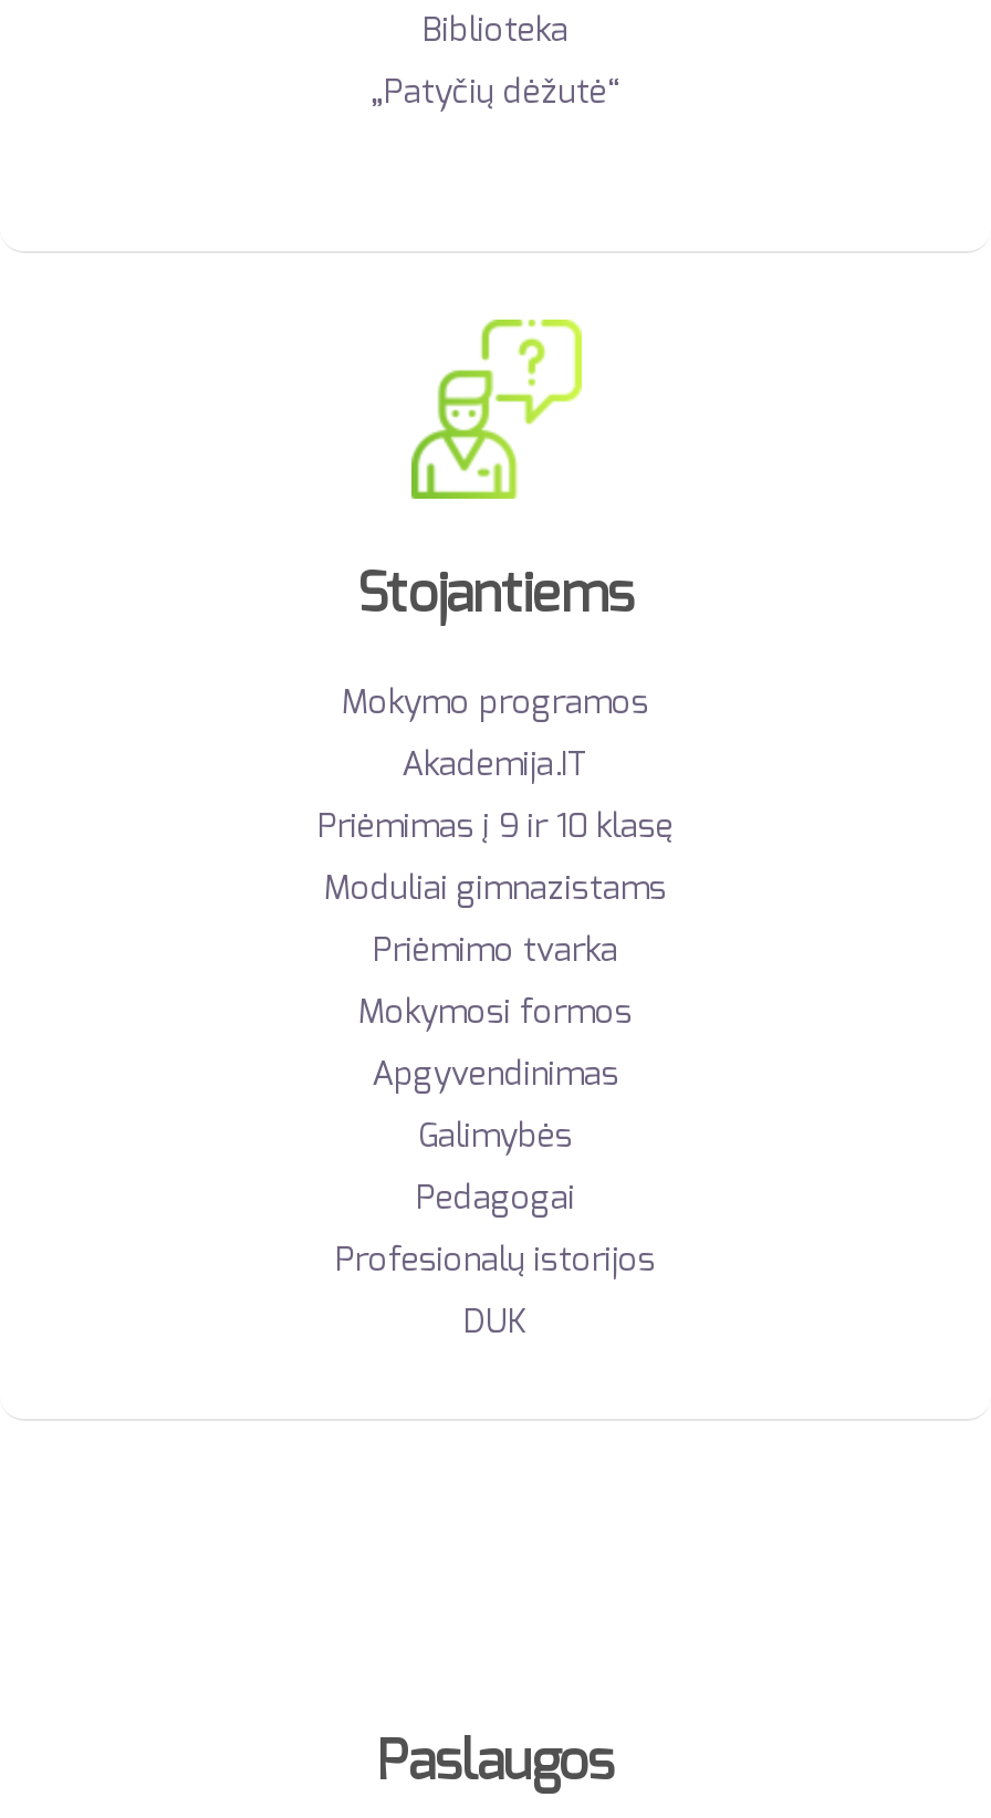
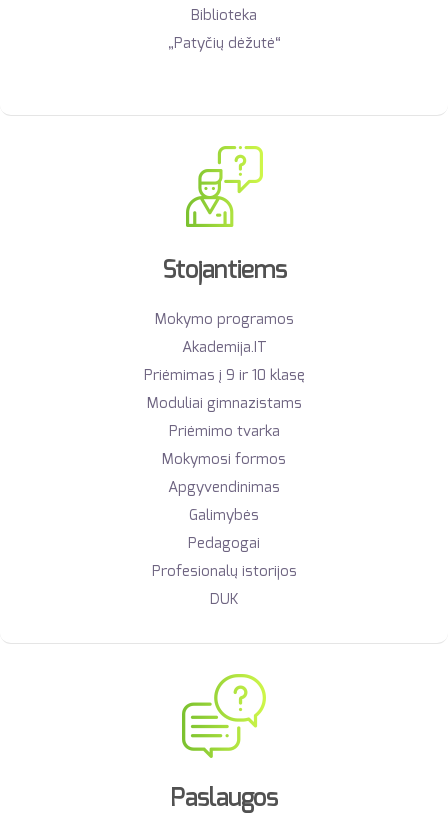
none -> [181,673,267,759] [image]

